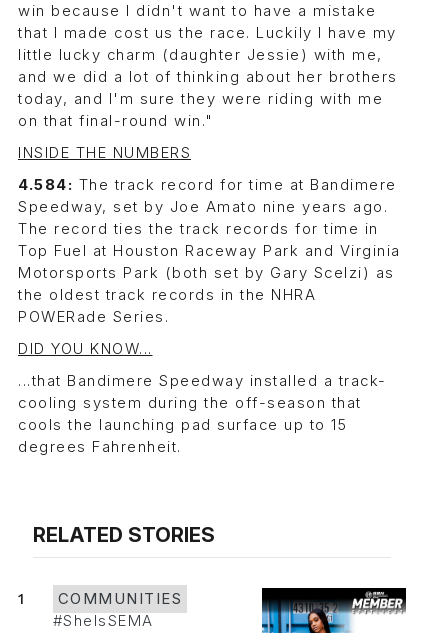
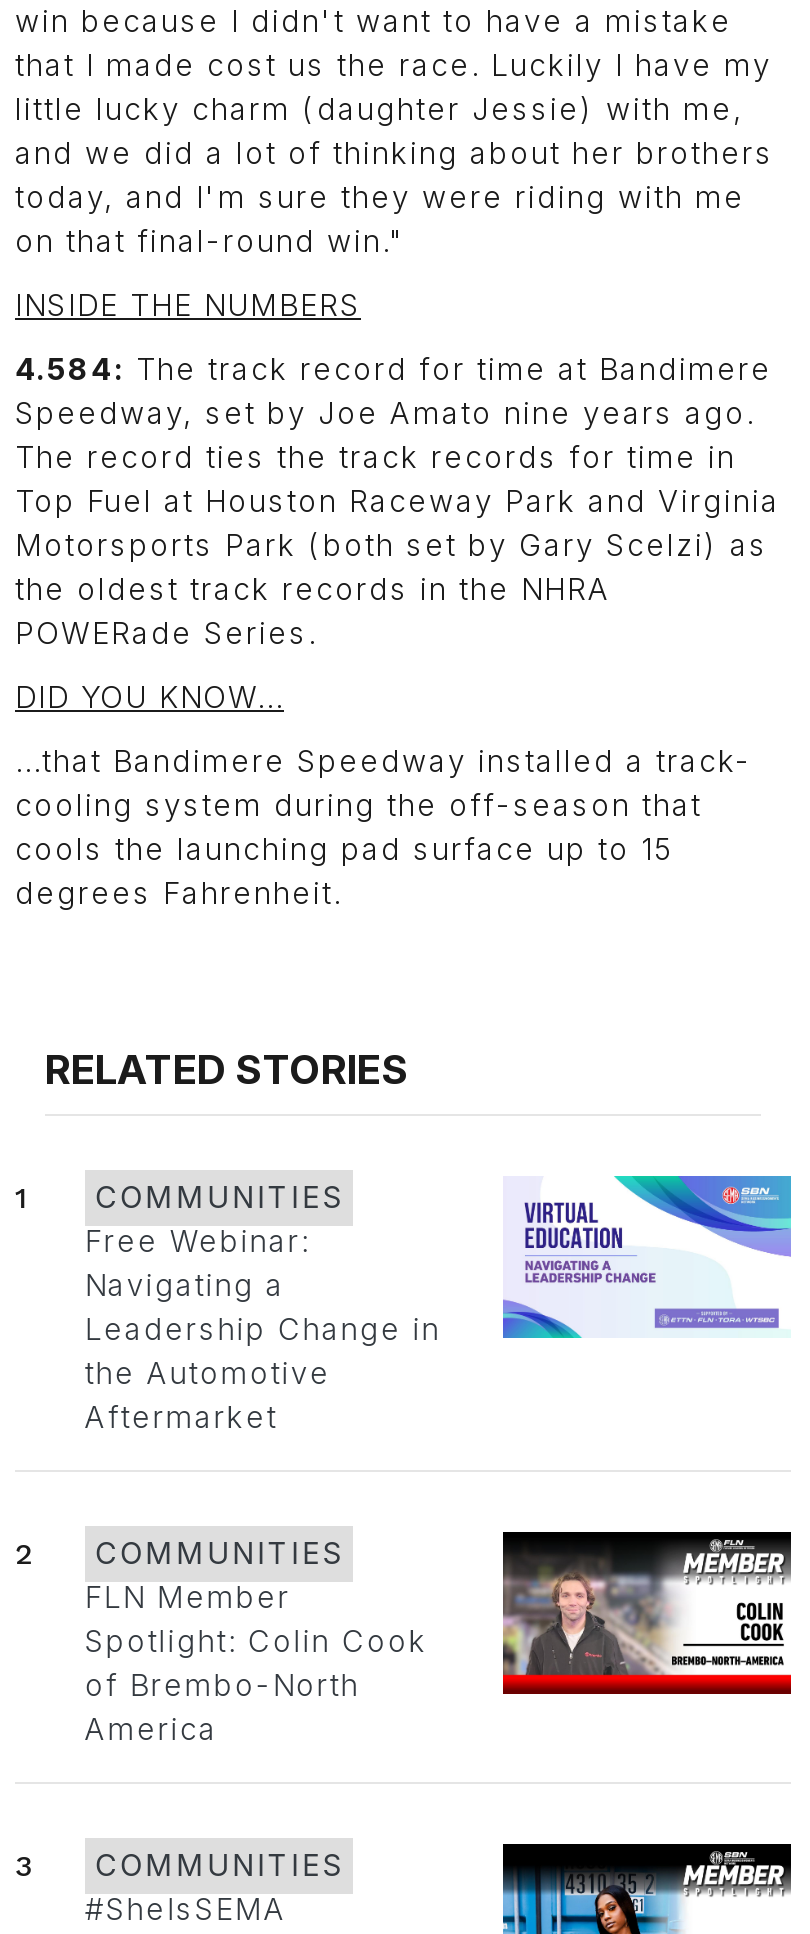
none -> [85,1174,793,1437] [image] | Free Webinar: | Navigating a | Leadership Change in | the Automotive | Aftermarket
none -> [15,1530,793,1749] [image] | 2 | COMMUNITIES | FLN Member | Spotlight: Colin Cook | of Brembo-North | America
none -> [15,1849,344,1885] 3 | COMMUNITIES

